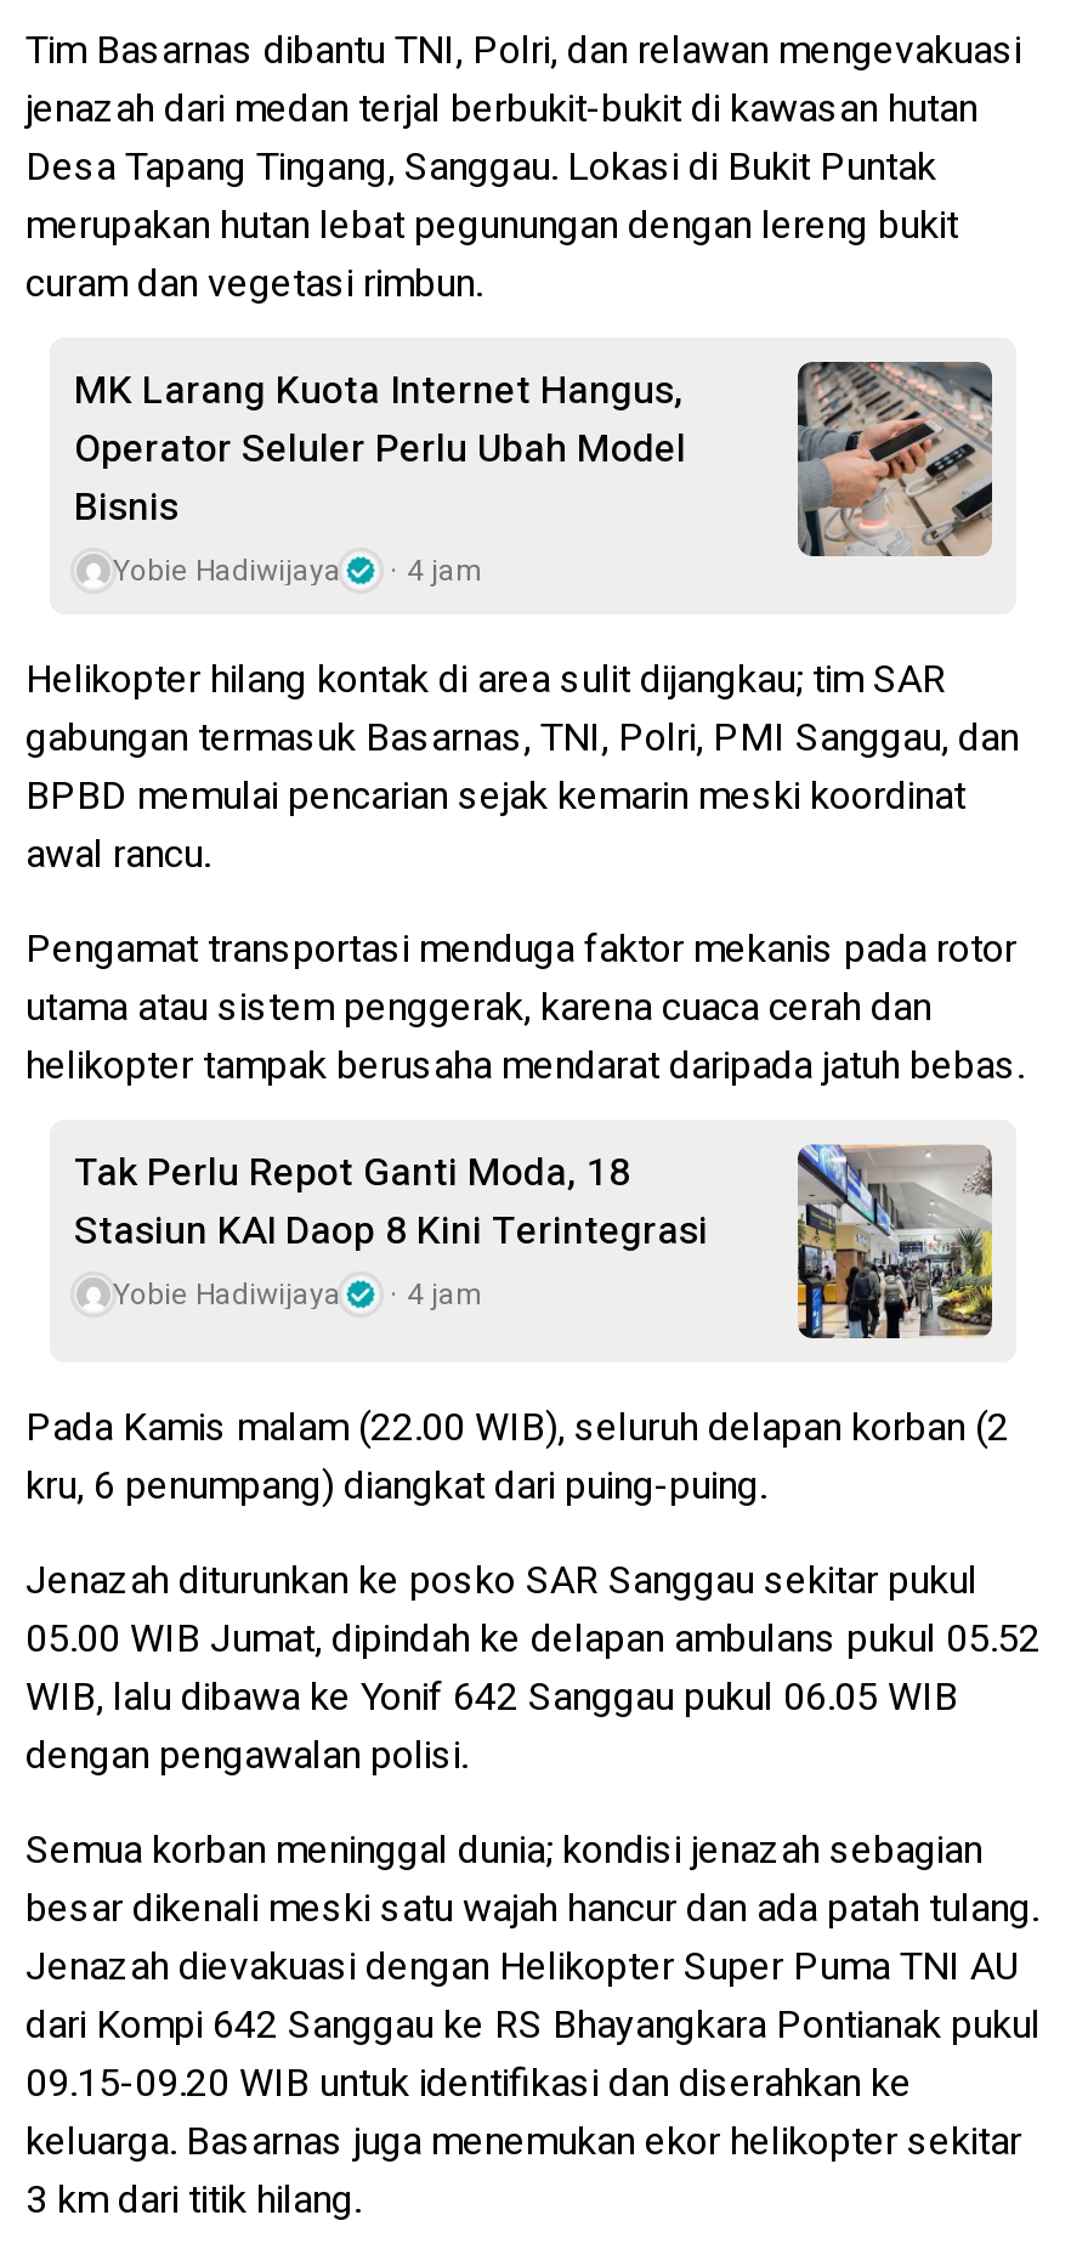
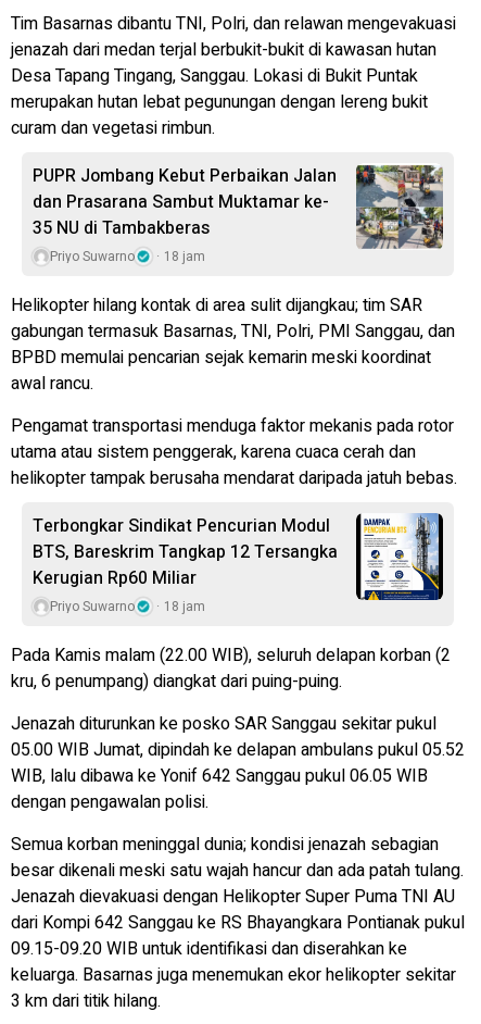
[74,363,686,594] MK Larang Kuota Internet Hangus, | Operator Seluler Perlu Ubah Model | Bisnis | Yobie Hadiwijaya | 4 jam -> [33,163,337,267] PUPR Jombang Kebut Perbaikan Jalan | dan Prasarana Sambut Muktamar ke- | 35 NU di Tambakberas | Priyo Suwarno | 18 jam
[795,359,994,559] [image] -> [355,163,444,250] [image]
[74,1142,994,1341] [image] | Tak Perlu Repot Ganti Moda, 18 | Stasiun KAI Daop 8 Kini Terintegrasi | Yobie Hadiwijaya | 4 jam -> [33,512,444,617] [image] | Terbongkar Sindikat Pencurian Modul | BTS, Bareskrim Tangkap 12 Tersangka | Kerugian Rp60 Miliar | Priyo Suwarno | 18 jam

